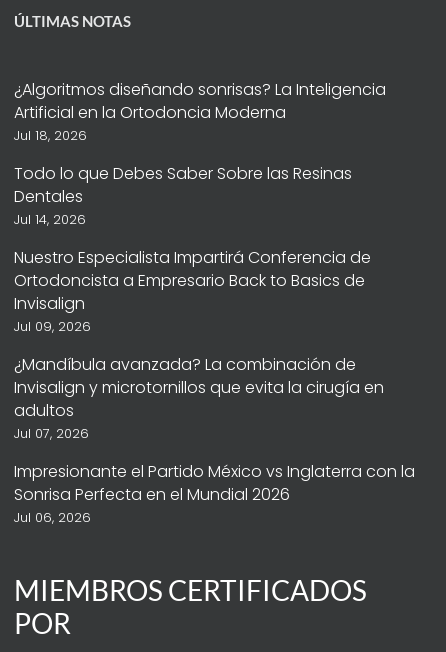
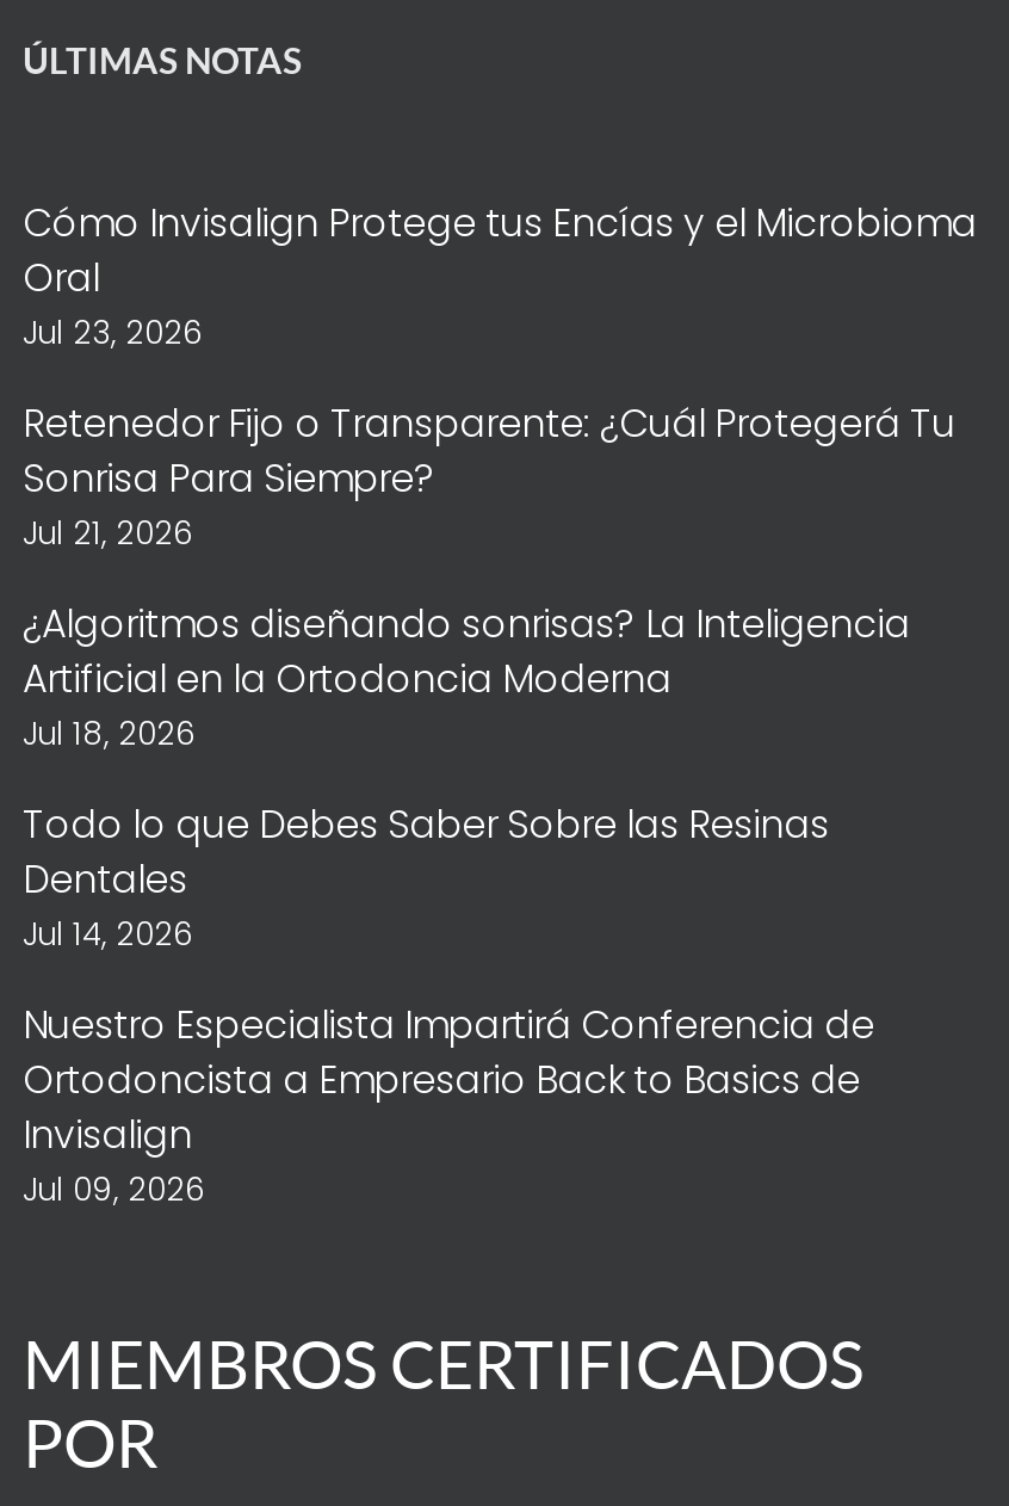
none -> [23,196,977,557] Cómo Invisalign Protege tus Encías y el Microbioma | Oral | Jul 23, 2026 | Retenedor Fijo o Transparente: ¿Cuál Protegerá Tu | Sonrisa Para Siempre? | Jul 21, 2026
moved [14,78,386,336] -> [23,597,910,1213]: ¿Algoritmos diseñando sonrisas? La Inteligencia | Artificial en la Ortodoncia Moderna | Jul 18, 2026 | ... | Invisalign | Jul 09, 2026
[14,353,415,527] ¿Mandíbula avanzada? La combinación de | Invisalign y microtornillos que evita la cirugía en | adultos | Jul 07, 2026 | Impresionante el Partido México vs Inglaterra con la | Sonrisa Perfecta en el Mundial 2026 | Jul 06, 2026 -> none

